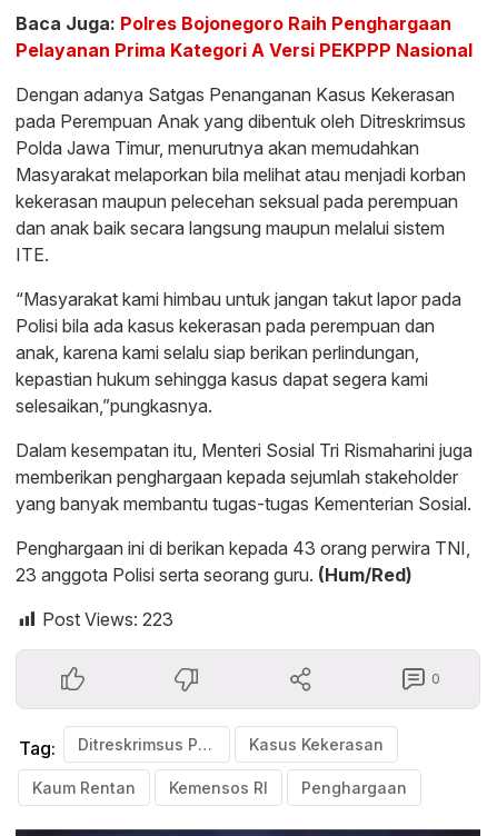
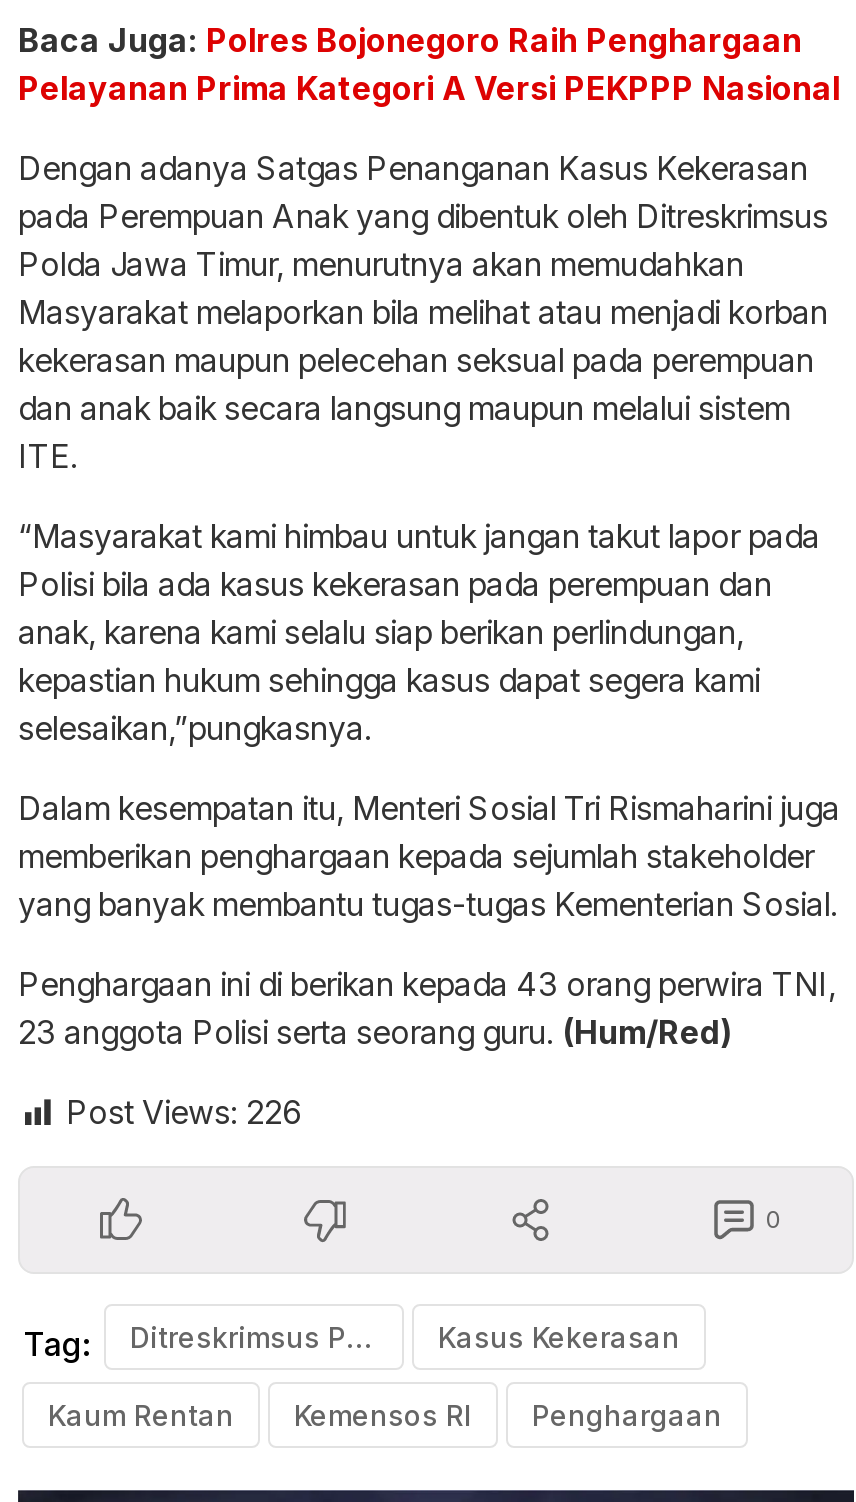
[42,608,173,630] Post Views: 223 -> [66,1092,302,1132] Post Views: 226

